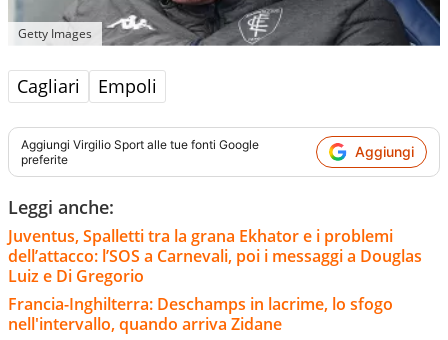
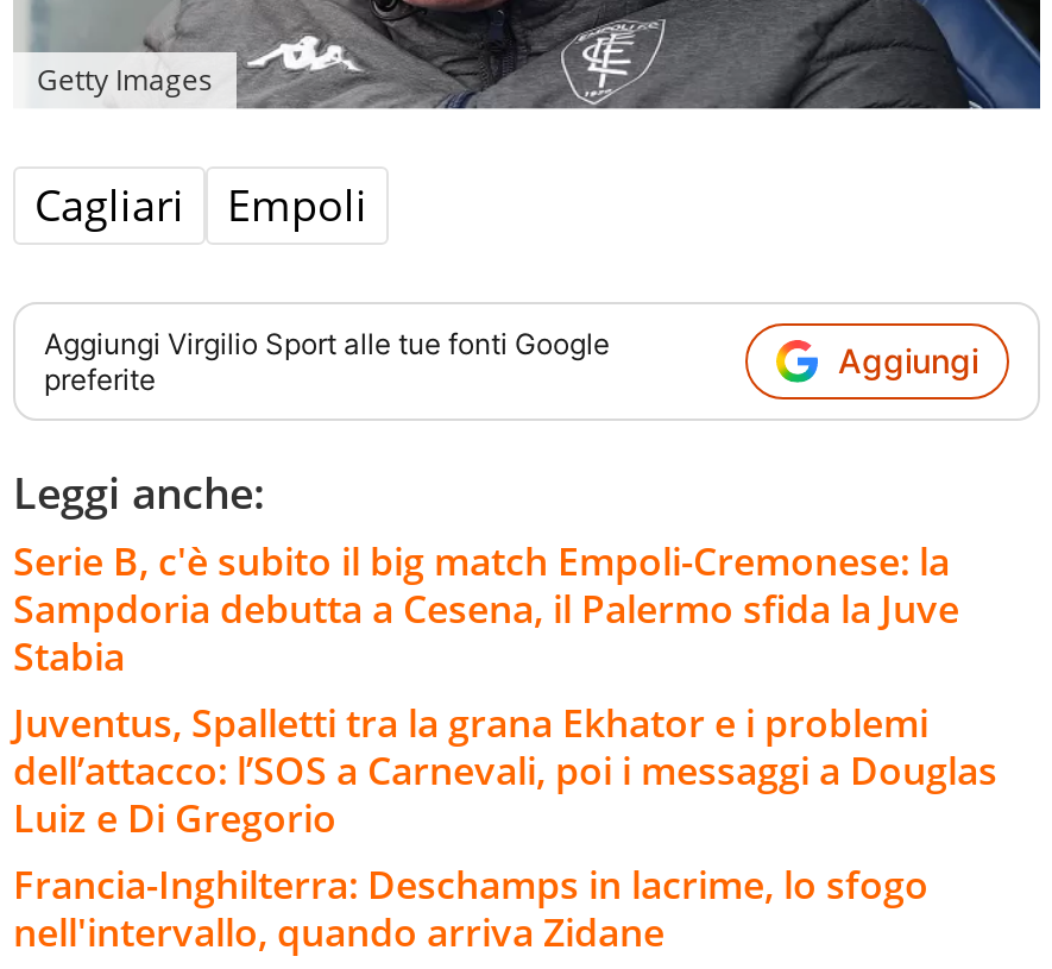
none -> [13,535,959,682] Serie B, c'è subito il big match Empoli-Cremonese: la | Sampdoria debutta a Cesena, il Palermo sfida la Juve | Stabia

